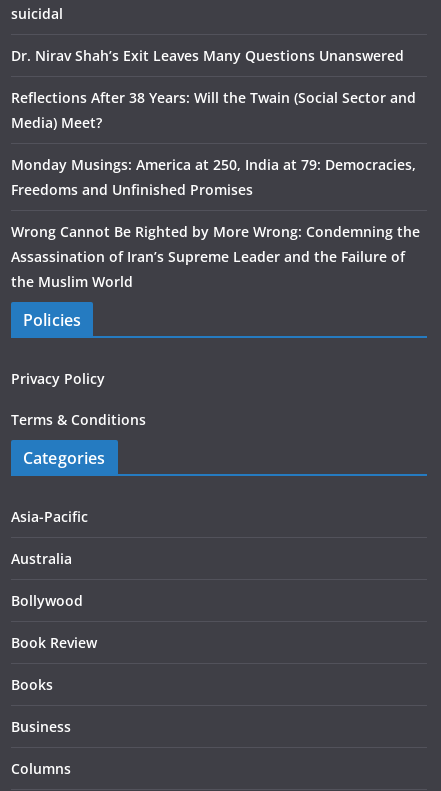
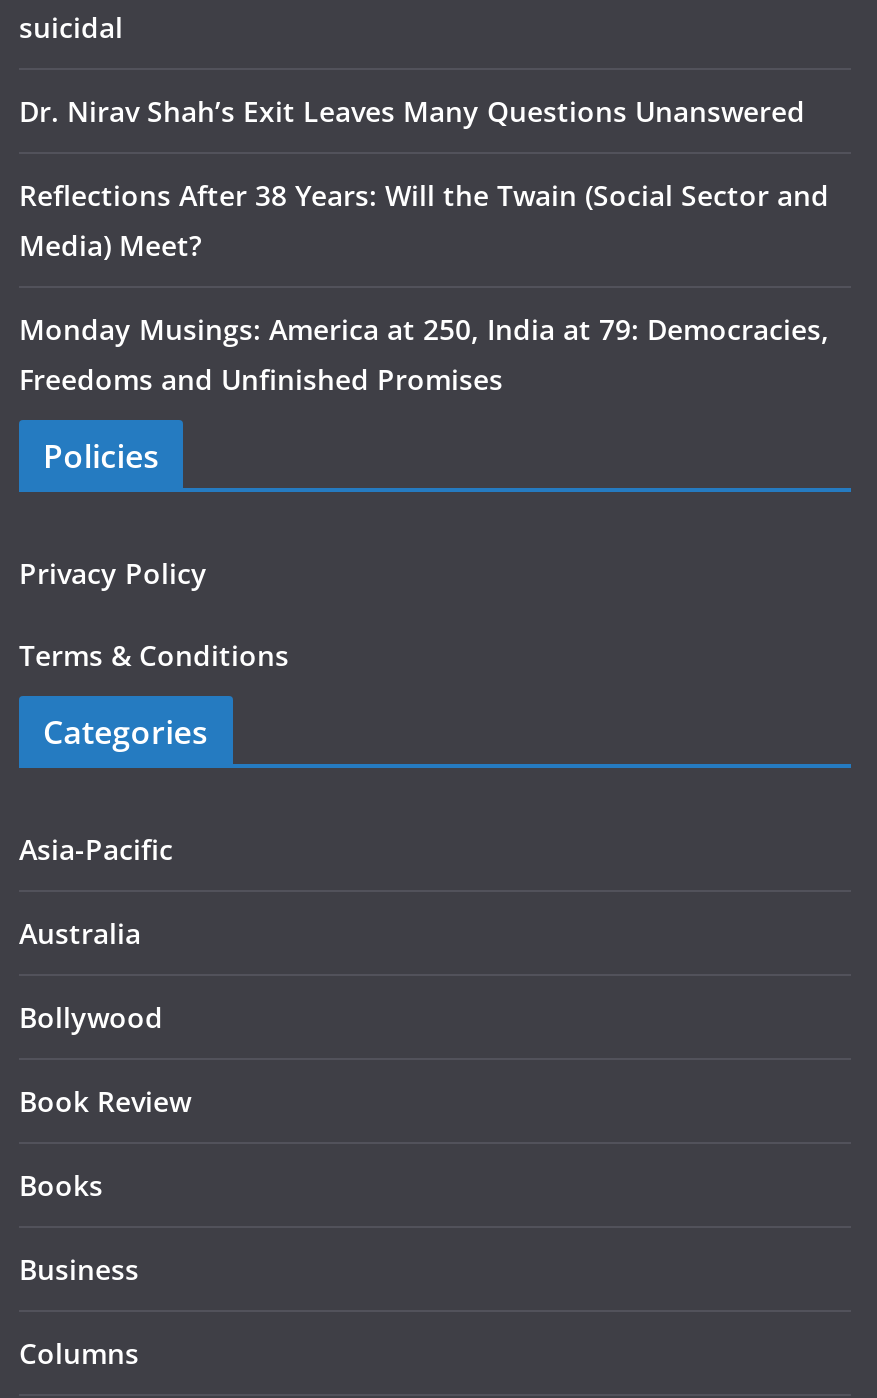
[11,222,420,291] Wrong Cannot Be Righted by More Wrong: Condemning the | Assassination of Iran’s Supreme Leader and the Failure of | the Muslim World -> none

